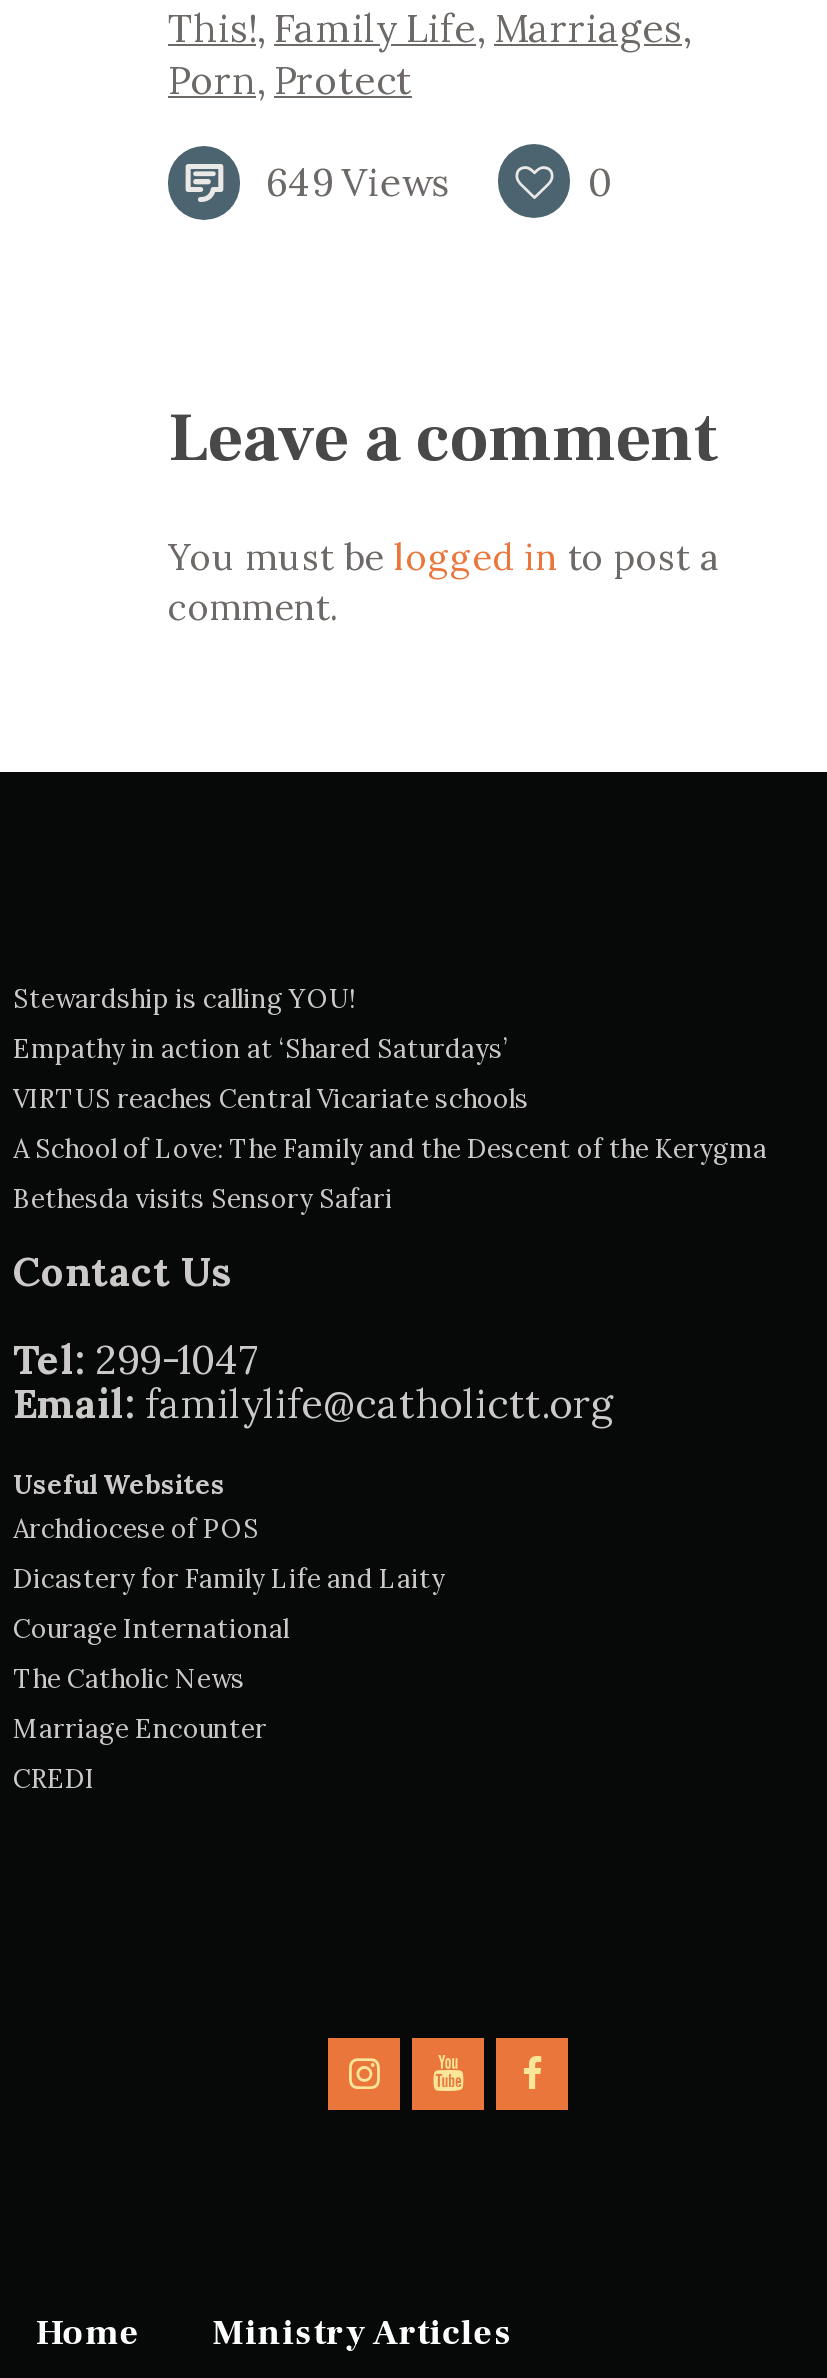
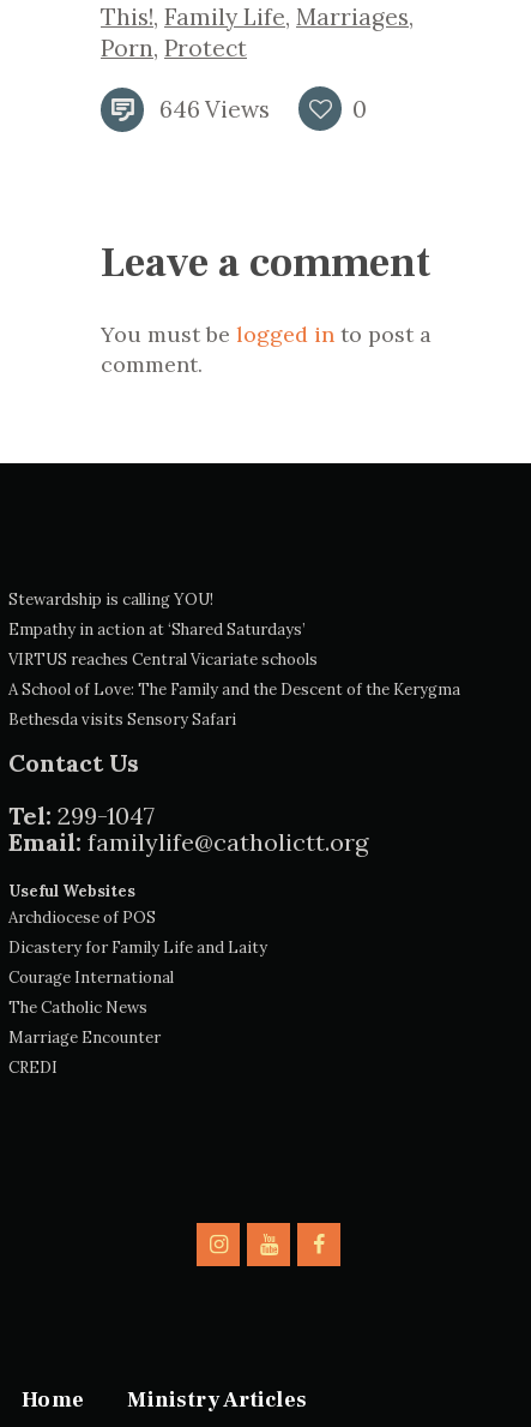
[266,159,450,207] 649 Views -> [159,95,269,124] 646 Views

